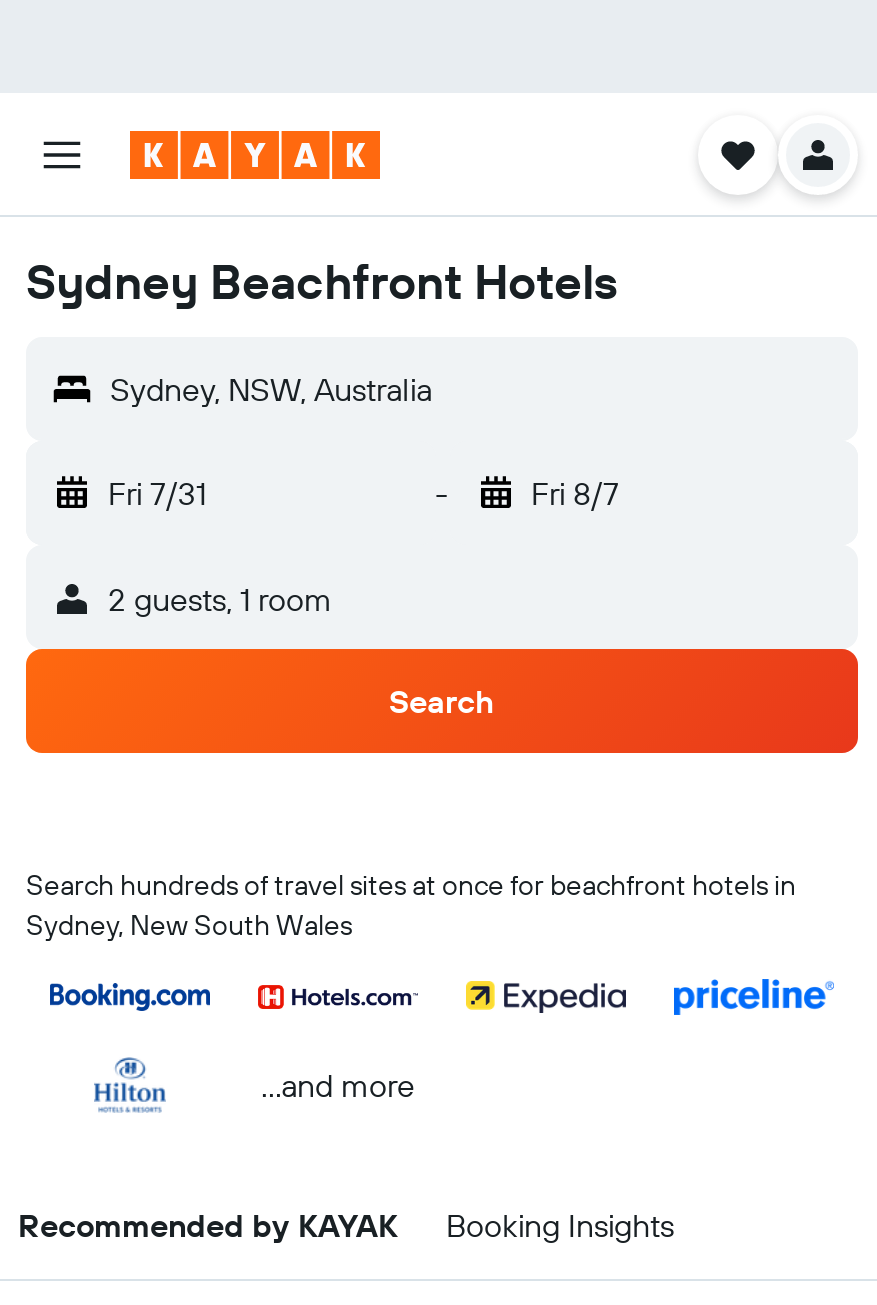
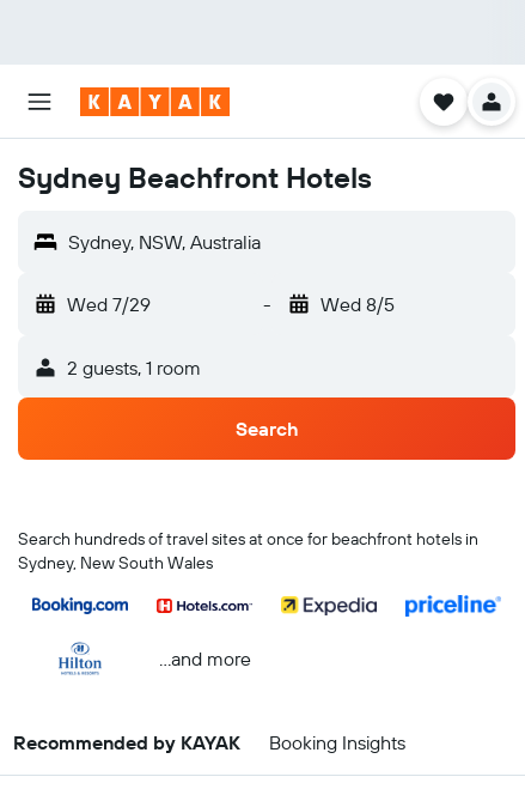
[108,473,206,513] Fri 7/31 -> [67,292,151,316] Wed 7/29
[531,473,619,513] Fri 8/7 -> [320,292,394,316] Wed 8/5

